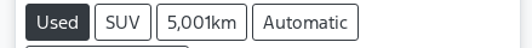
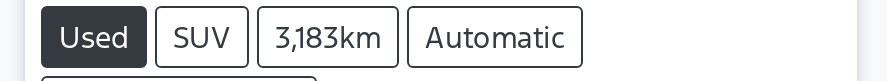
[36,11,348,33] Used SUV 5,001km Automatic -> [59,19,565,57] Used SUV 3,183km Automatic

